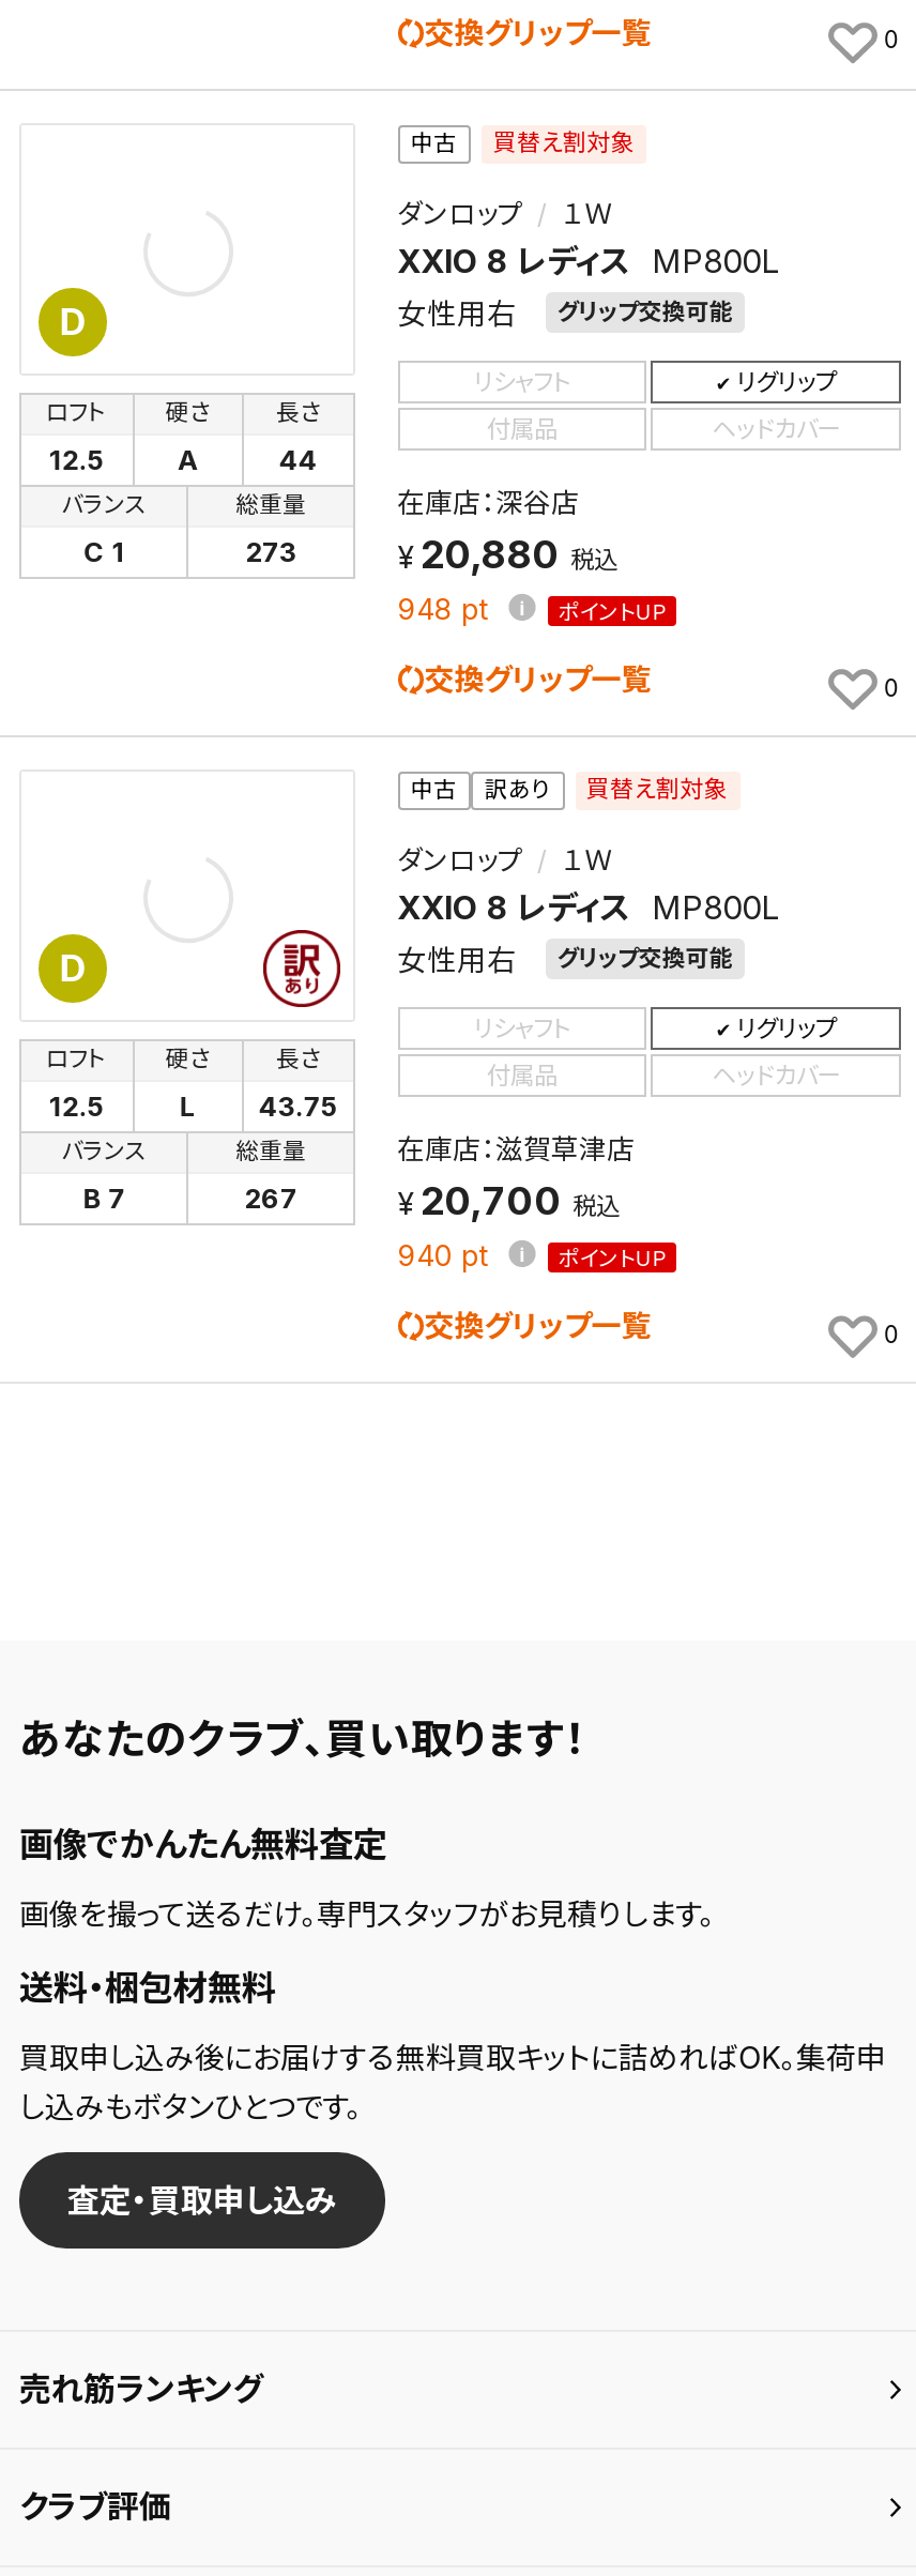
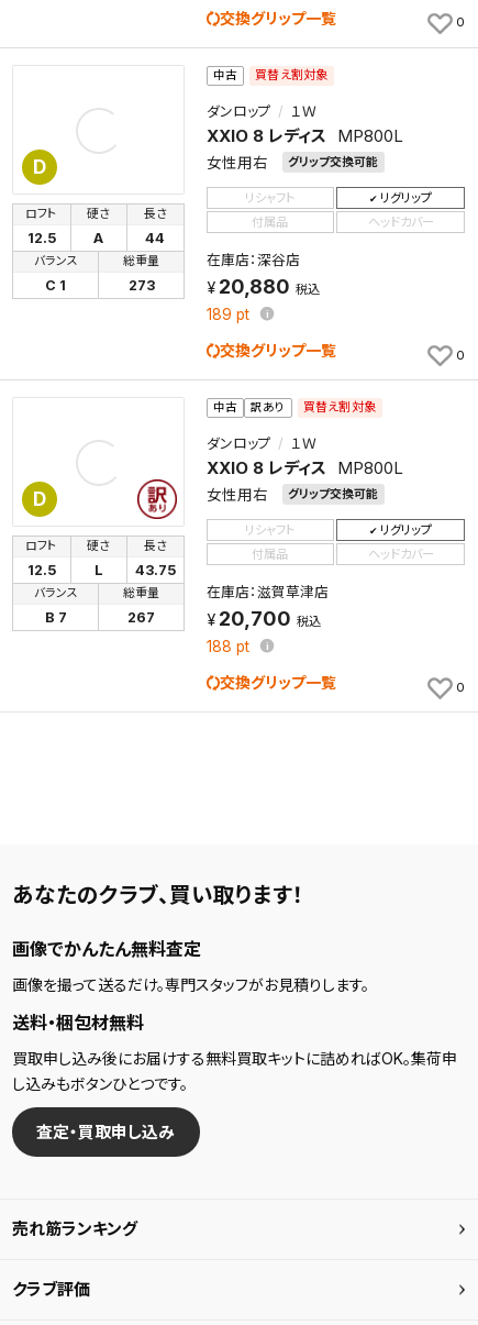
[397,592,665,627] 948 pt | ポイントUP -> [206,306,253,323] 189 pt
[397,1239,665,1273] 940 pt | ポイントUP -> [206,638,253,656] 188 pt

